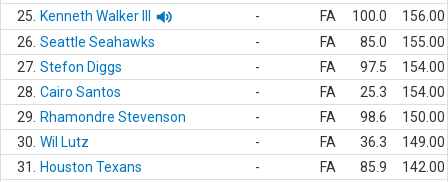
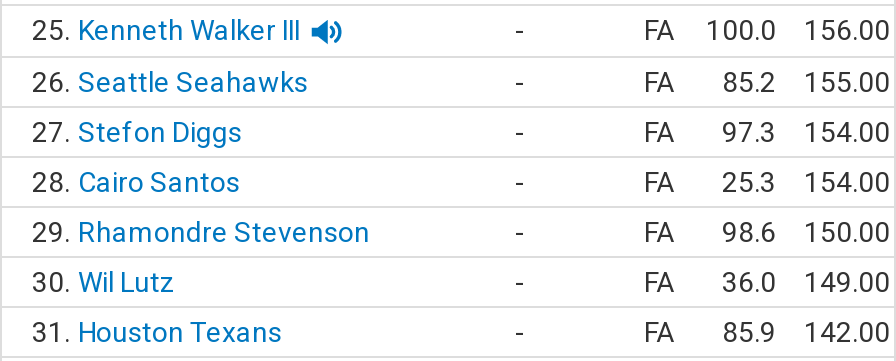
[320,34,445,50] FA 85.0 155.00 -> [644,66,890,98] FA 85.2 155.00
[320,59,445,75] FA 97.5 154.00 -> [644,116,890,148] FA 97.3 154.00
[320,134,445,150] FA 36.3 149.00 -> [644,266,890,298] FA 36.0 149.00

